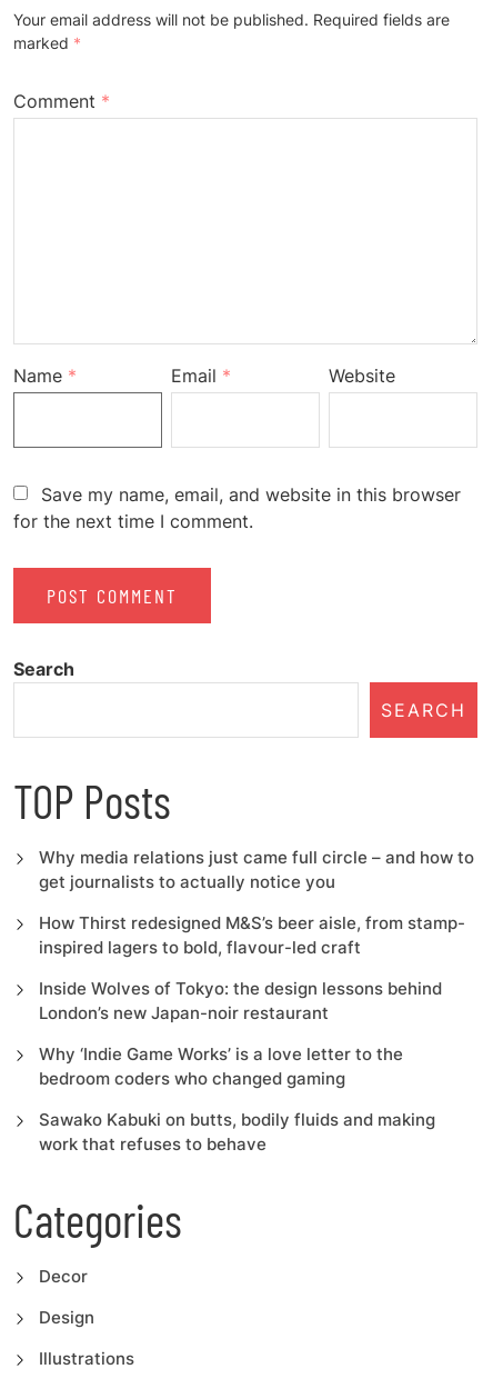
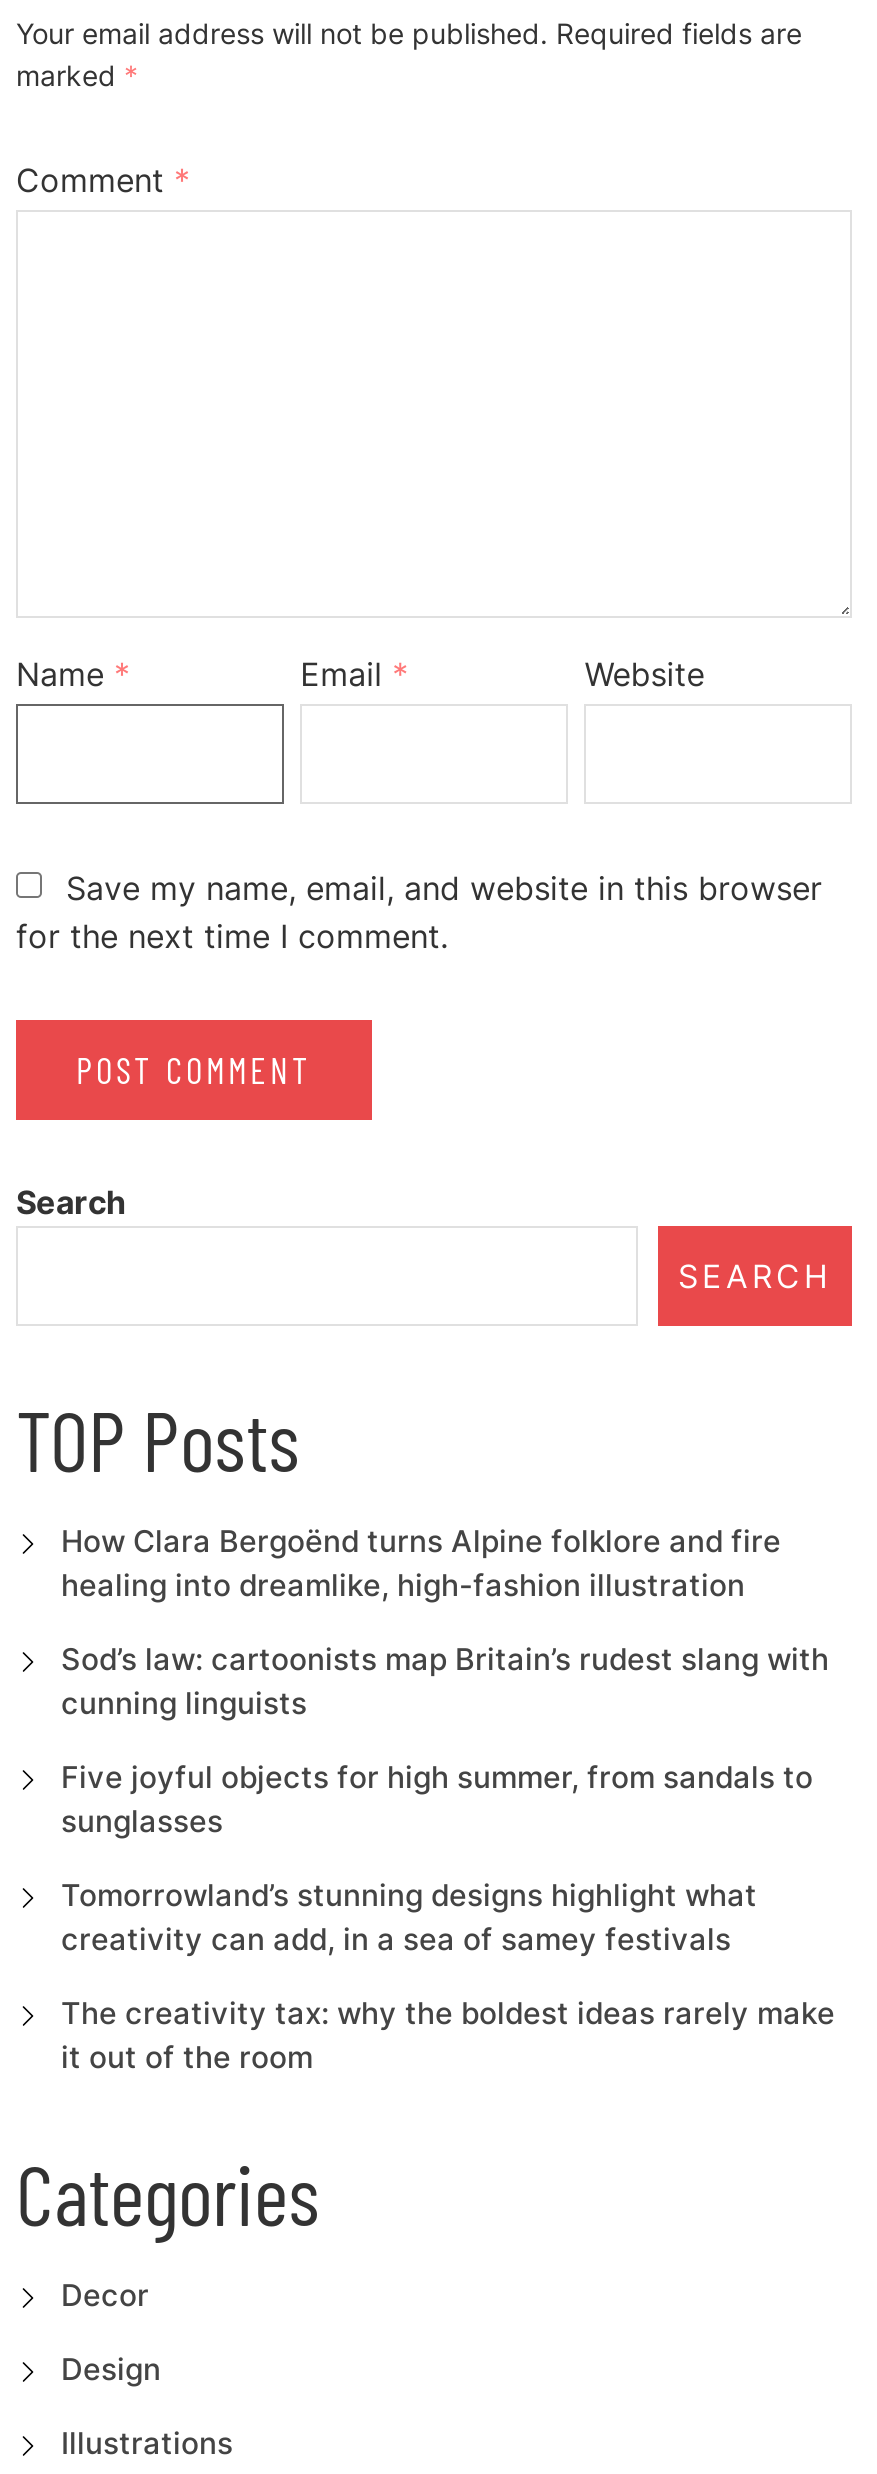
[38,847,474,892] Why media relations just came full circle – and how to | get journalists to actually notice you -> [61,1522,781,1604] How Clara Bergoënd turns Alpine folklore and fire | healing into dreamlike, high-fashion illustration
[38,912,465,958] How Thirst redesigned M&S’s beer aisle, from stamp- | inspired lagers to bold, flavour-led craft -> [61,1640,829,1722] Sod’s law: cartoonists map Britain’s rudest slang with | cunning linguists
[38,978,441,1023] Inside Wolves of Tokyo: the design lessons behind | London’s new Japan-noir restaurant -> [61,1758,813,1840] Five joyful objects for high summer, from sandals to | sunglasses
[38,1043,403,1089] Why ‘Indie Game Works’ is a love letter to the | bedroom coders who changed gaming -> [61,1876,757,1958] Tomorrowland’s stunning designs highlight what | creativity can add, in a sea of samey festivals
[38,1109,435,1155] Sawako Kabuki on butts, bodily fluids and making | work that refuses to behave -> [61,1994,835,2076] The creativity tax: why the boldest ideas rarely make | it out of the room

